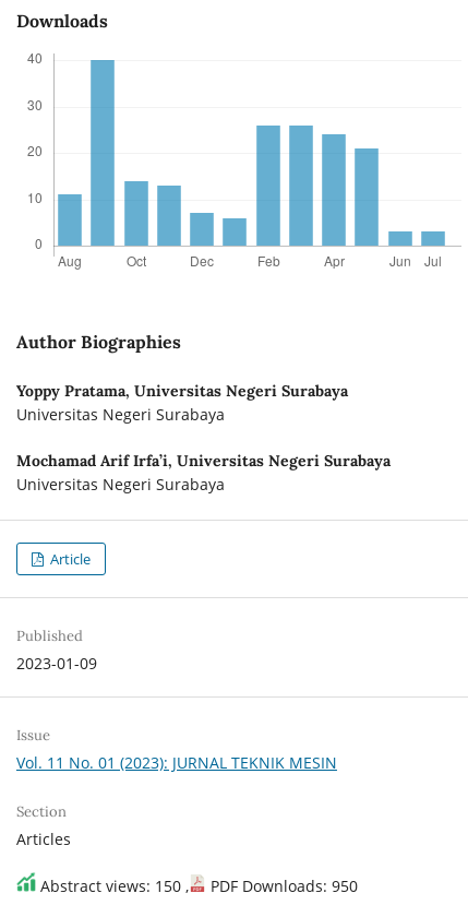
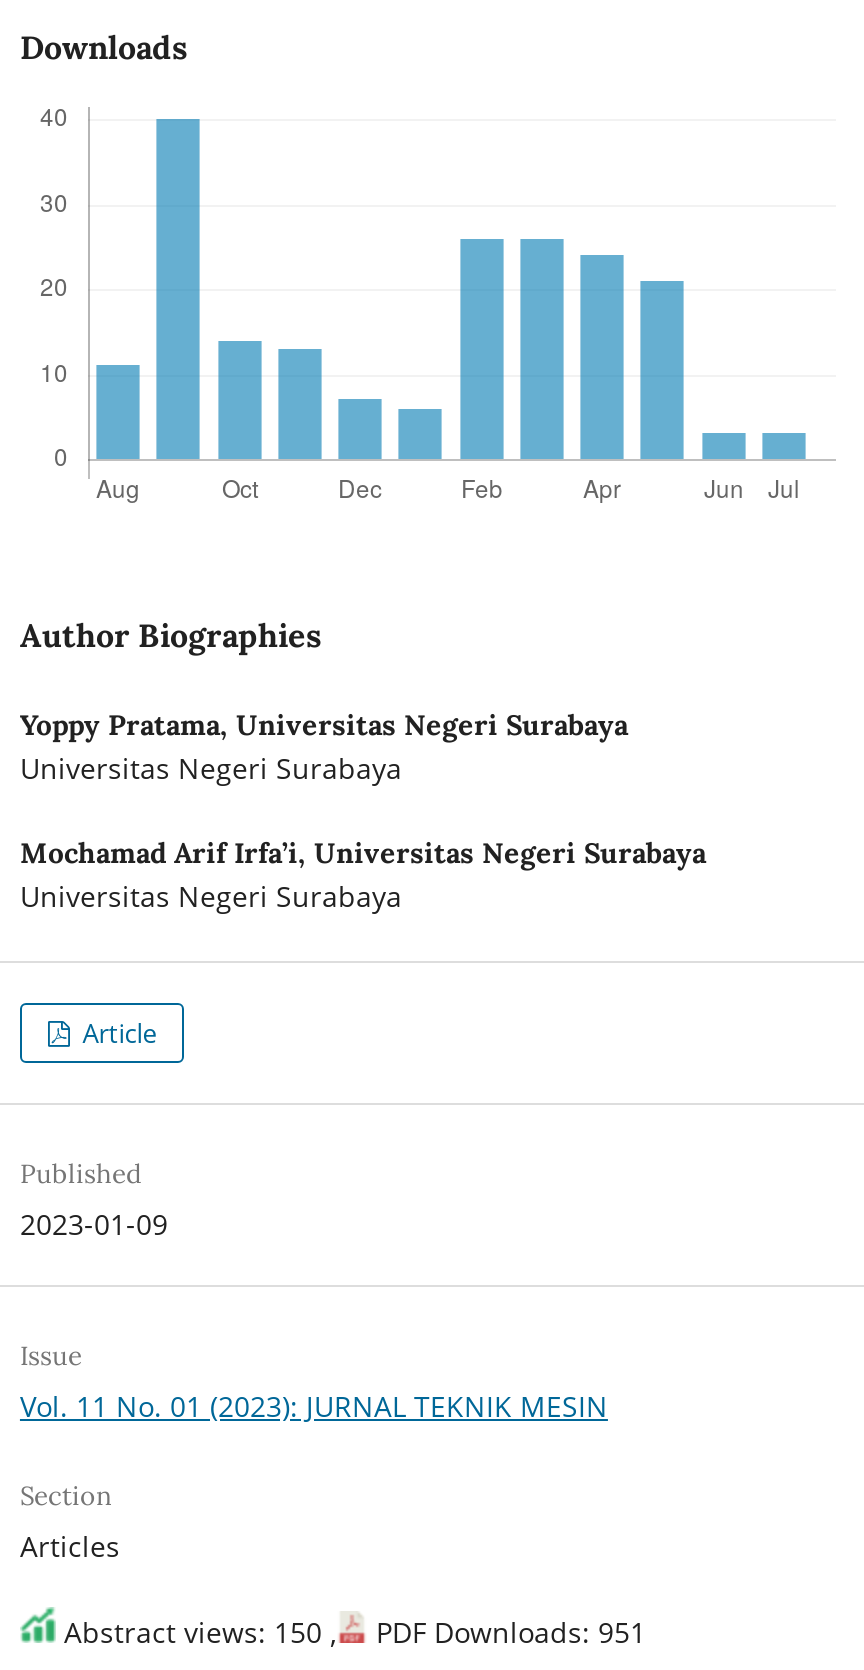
[206,876,358,896] PDF Downloads: 950 -> [368,1613,646,1651] PDF Downloads: 951

